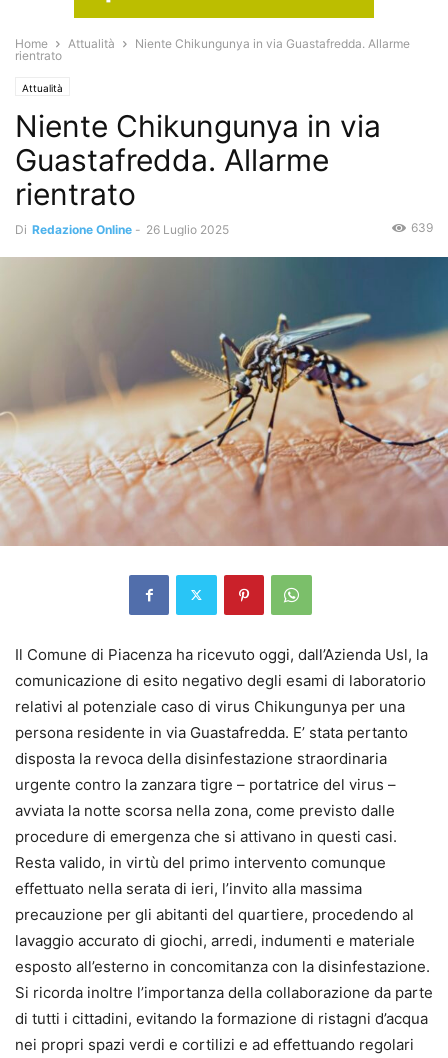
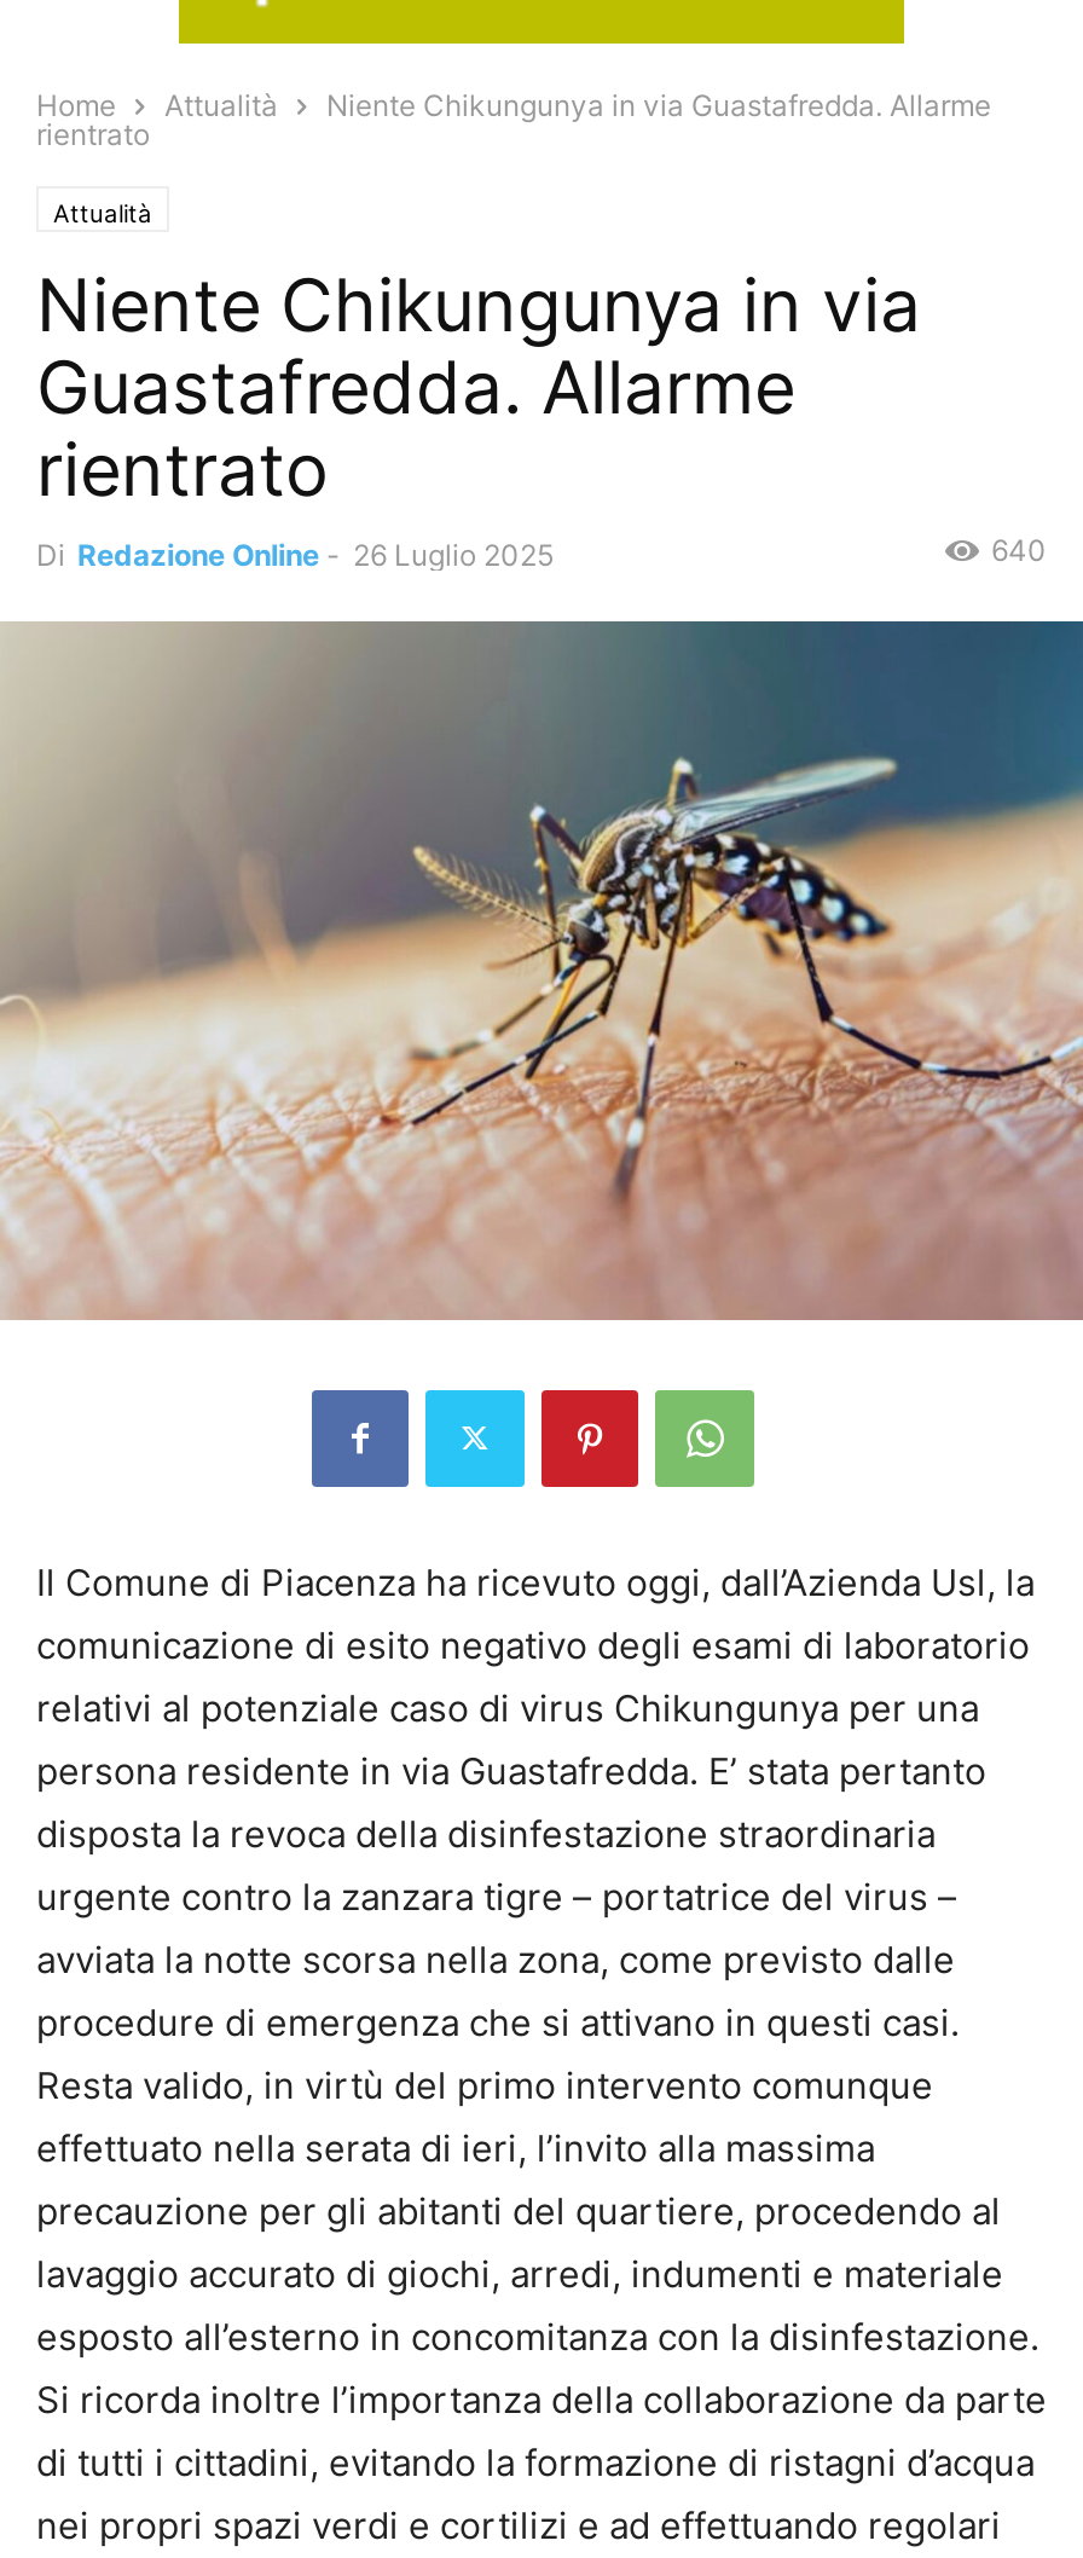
[411,220,433,235] 639 -> [991,532,1047,568] 640

